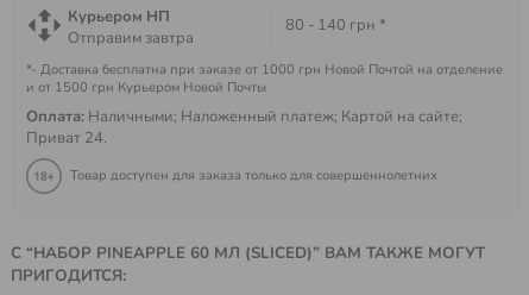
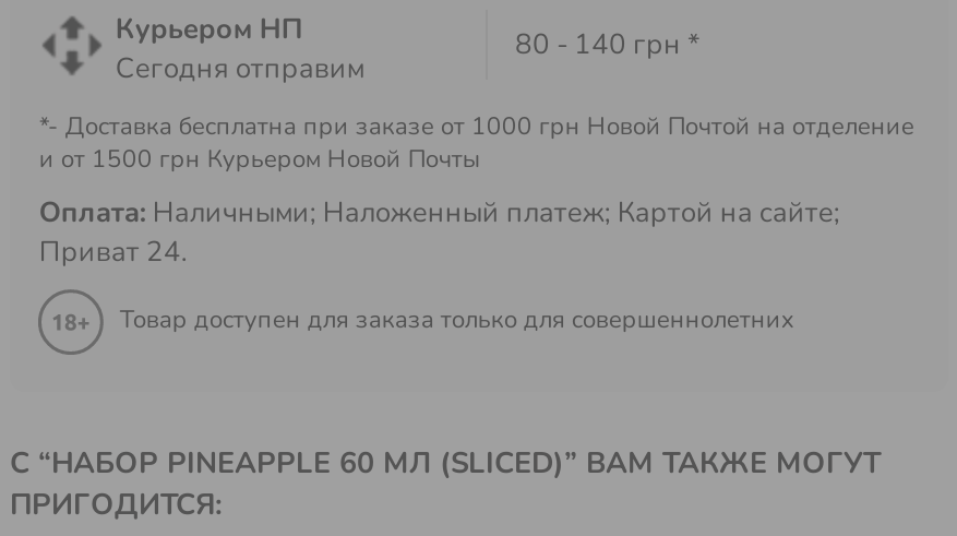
[68,27,194,49] Отправим завтра -> [115,49,364,88] Сегодня отправим

